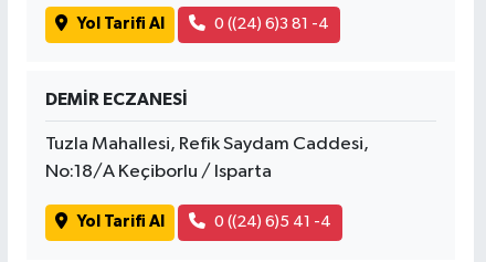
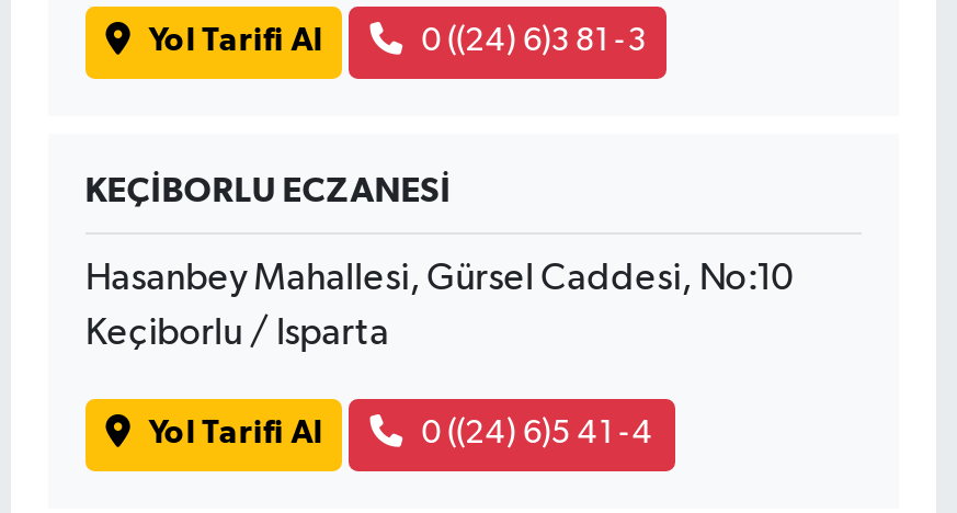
[215,16,329,32] 0 ((24) 6)3 81 -4 -> [421,25,645,58] 0 ((24) 6)3 81 -3
[45,91,188,108] DEMİR ECZANESİ -> [85,173,451,208] KEÇİBORLU ECZANESİ
[45,135,369,154] Tuzla Mahallesi, Refik Saydam Caddesi, -> [85,261,795,298] Hasanbey Mahallesi, Gürsel Caddesi, No:10
[45,163,271,181] No:18/A Keçiborlu / Isparta -> [85,316,390,353] Keçiborlu / Isparta

